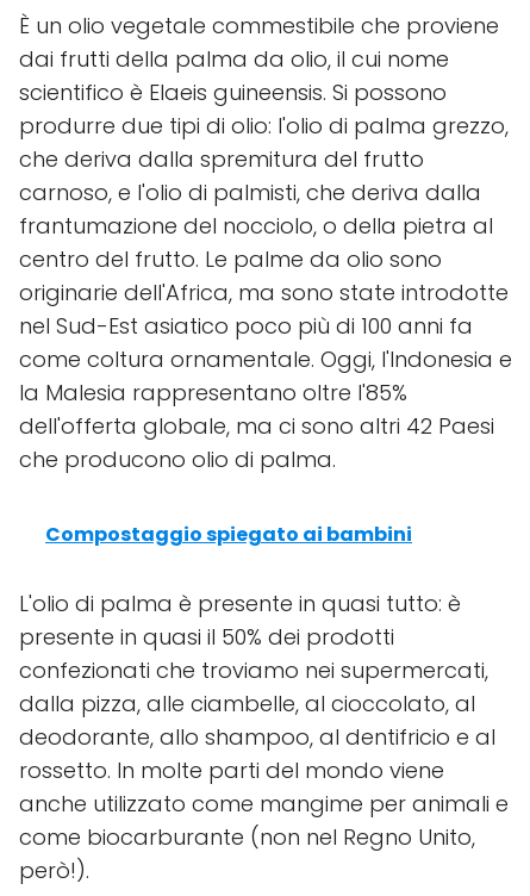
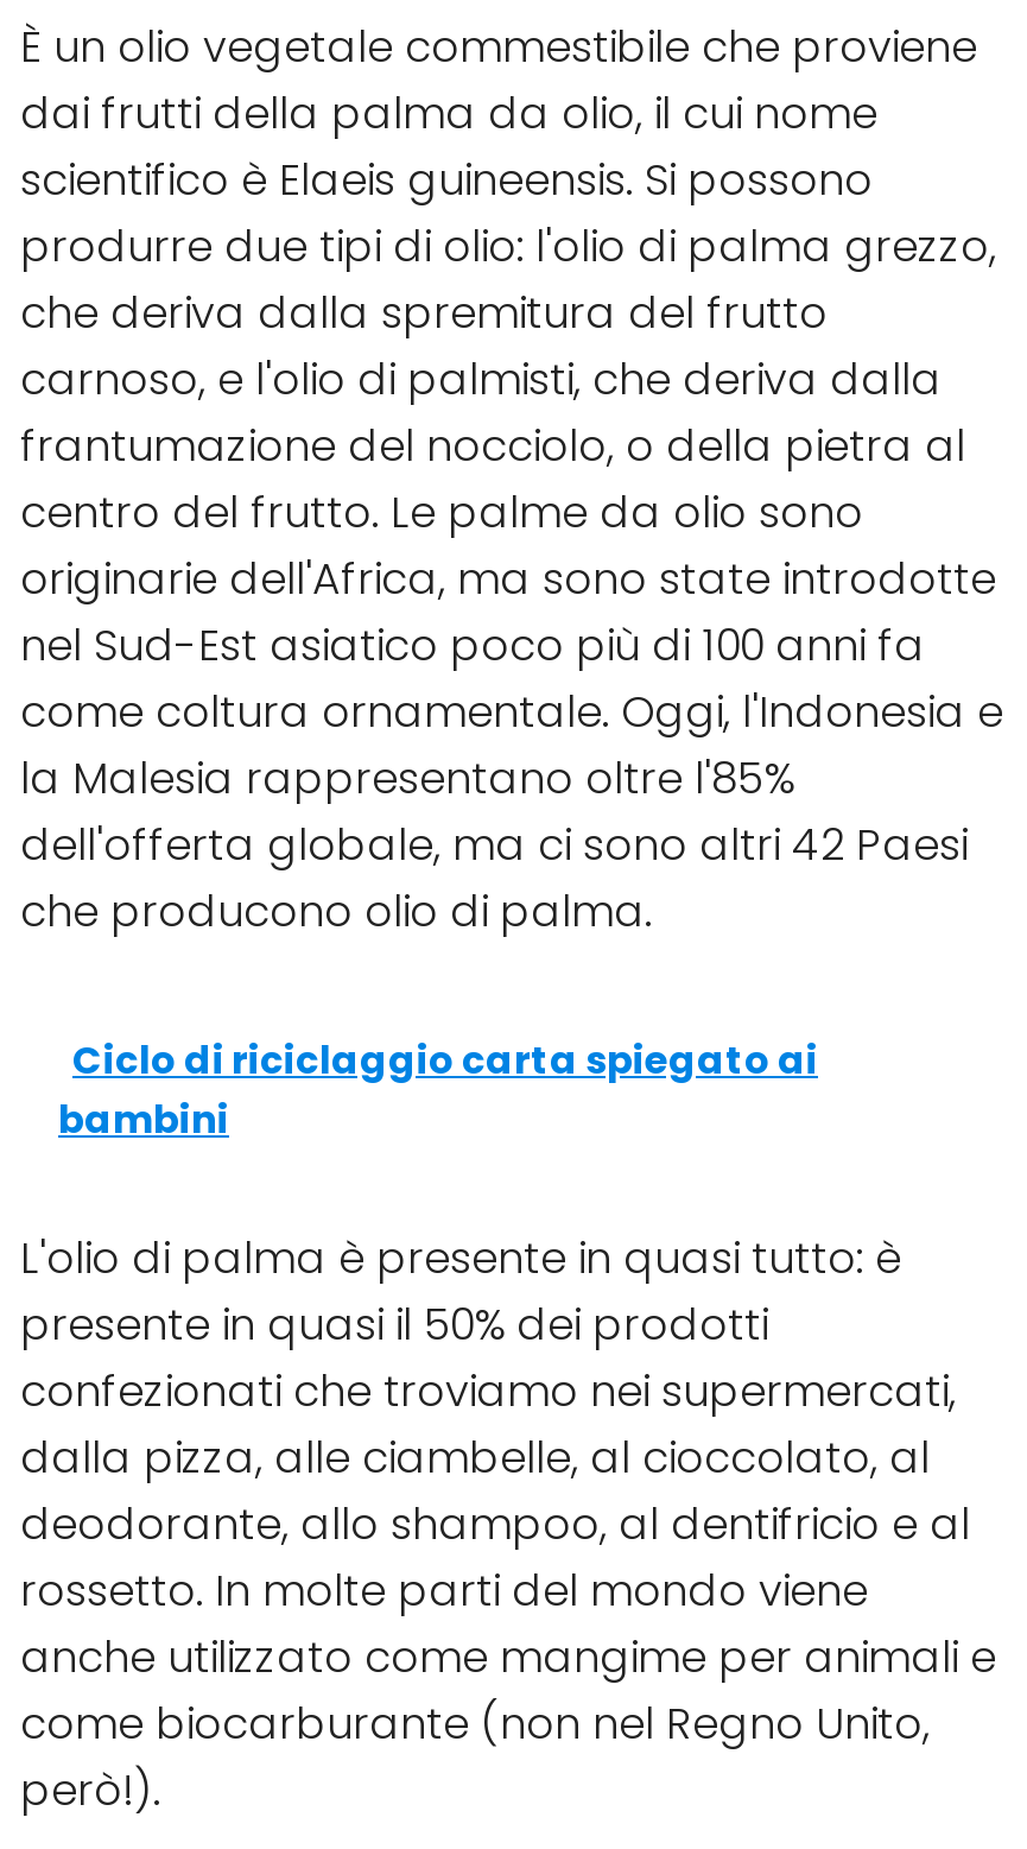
[45,521,412,548] Compostaggio spiegato ai bambini -> [58,1033,818,1147] Ciclo di riciclaggio carta spiegato ai | bambini

